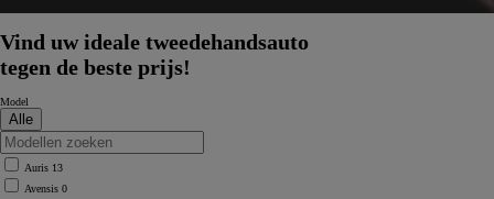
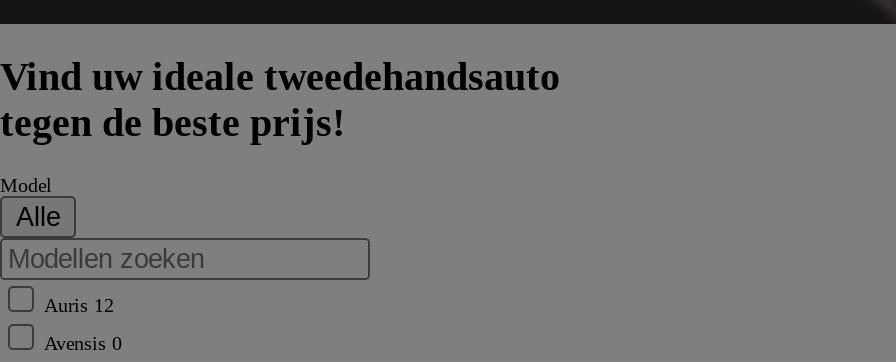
[24,161,63,173] Auris 13 -> [44,294,114,316] Auris 12

